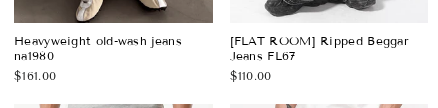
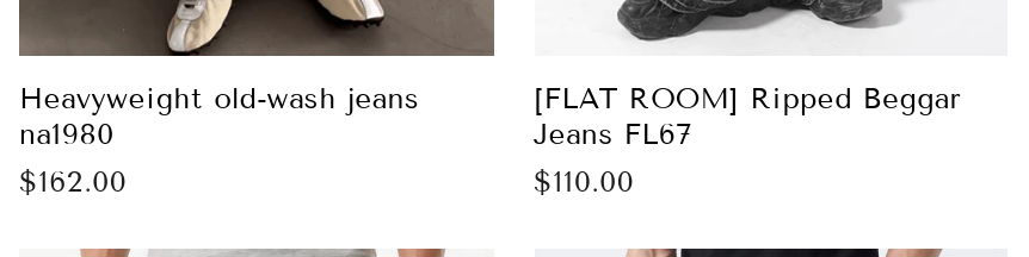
[14,68,56,83] $161.00 -> [19,162,127,198] $162.00

